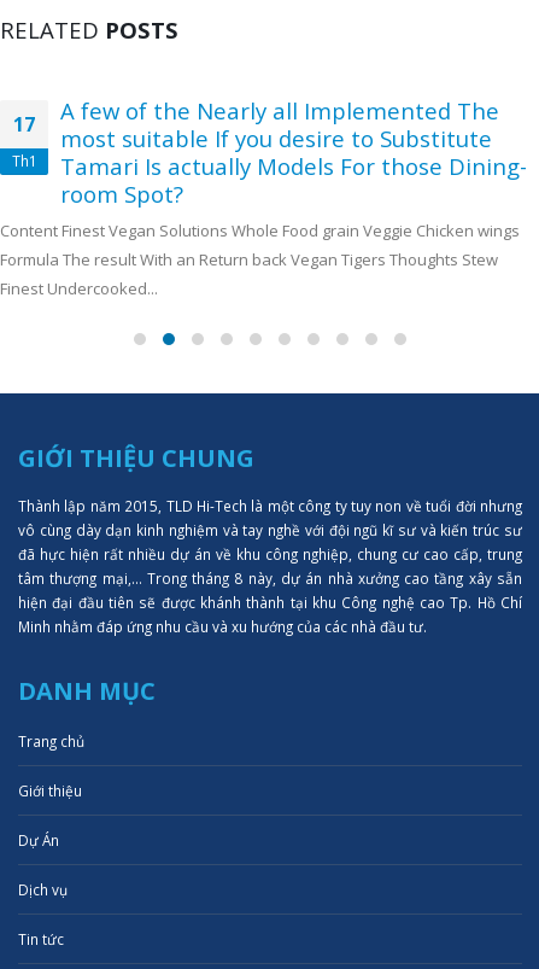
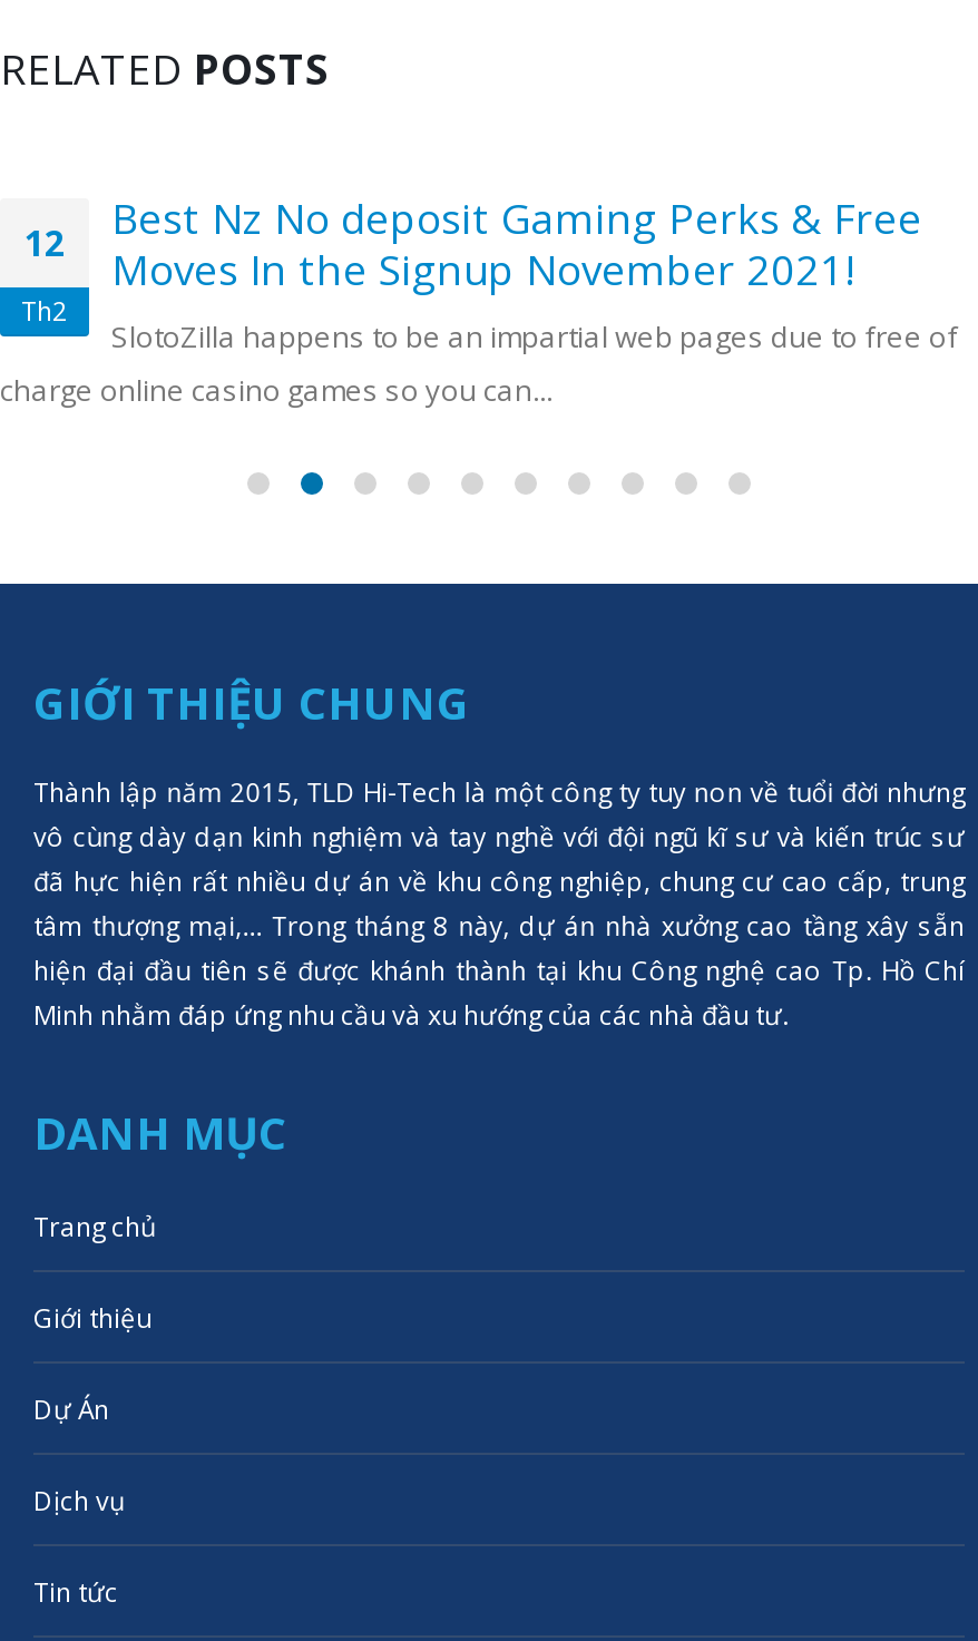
[0,96,527,300] A few of the Nearly all Implemented The | most suitable If you desire to Substitute | Tamari Is actually Models For those Dining- | room Spot? | Content Finest Vegan Solutions Whole Food grain Veggie Chicken wings | Formula The result With an Return back Vegan Tigers Thoughts Stew | Finest Undercooked... -> [0,190,958,411] Best Nz No deposit Gaming Perks & Free | Moves In the Signup November 2021! | SlotoZilla happens to be an impartial web pages due to free of | charge online casino games so you can...
[13,112,35,138] 17 -> [25,219,65,268] 12
[11,151,37,171] Th1 -> [21,293,68,328] Th2

